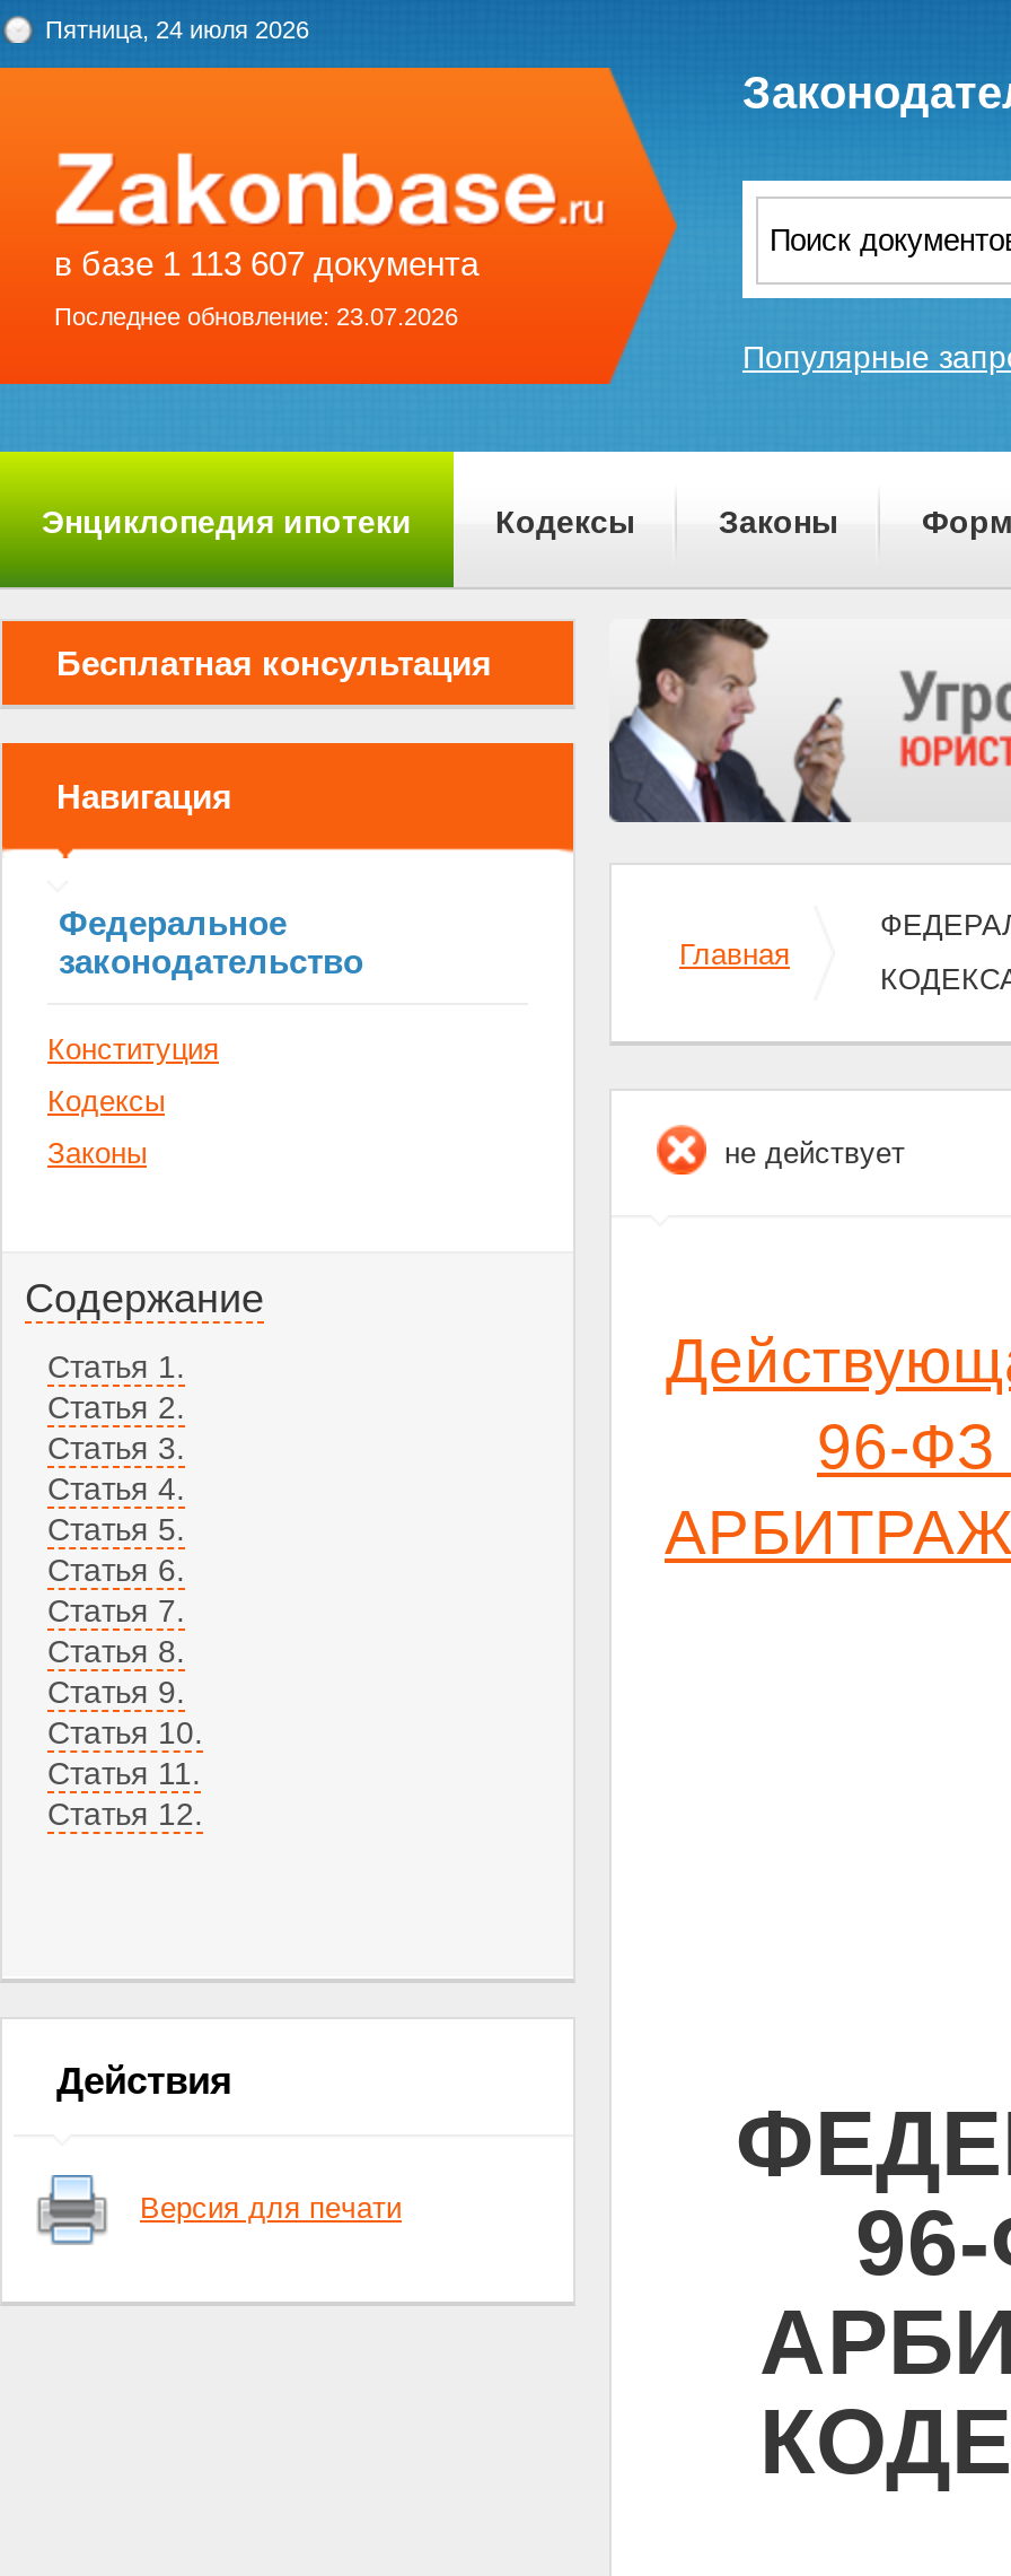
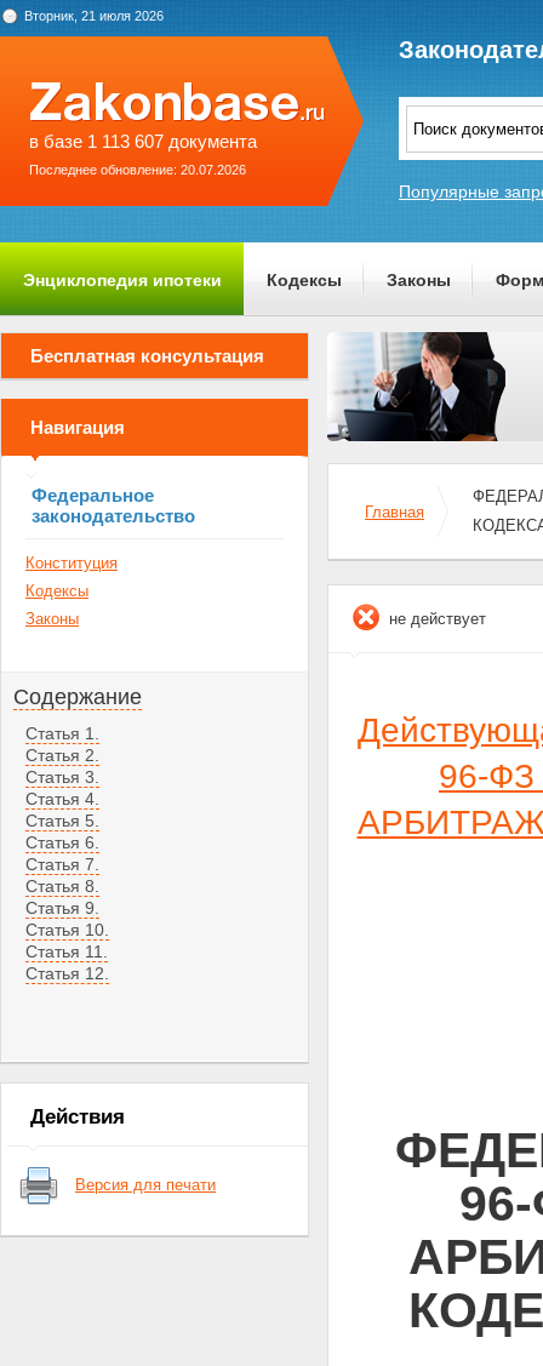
[45,16,309,43] Пятница, 24 июля 2026 -> [24,8,164,23] Вторник, 21 июля 2026
[54,303,458,330] Последнее обновление: 23.07.2026 -> [29,162,246,177] Последнее обновление: 20.07.2026
[607,617,1004,822] [image] -> [327,331,539,442] [image]

